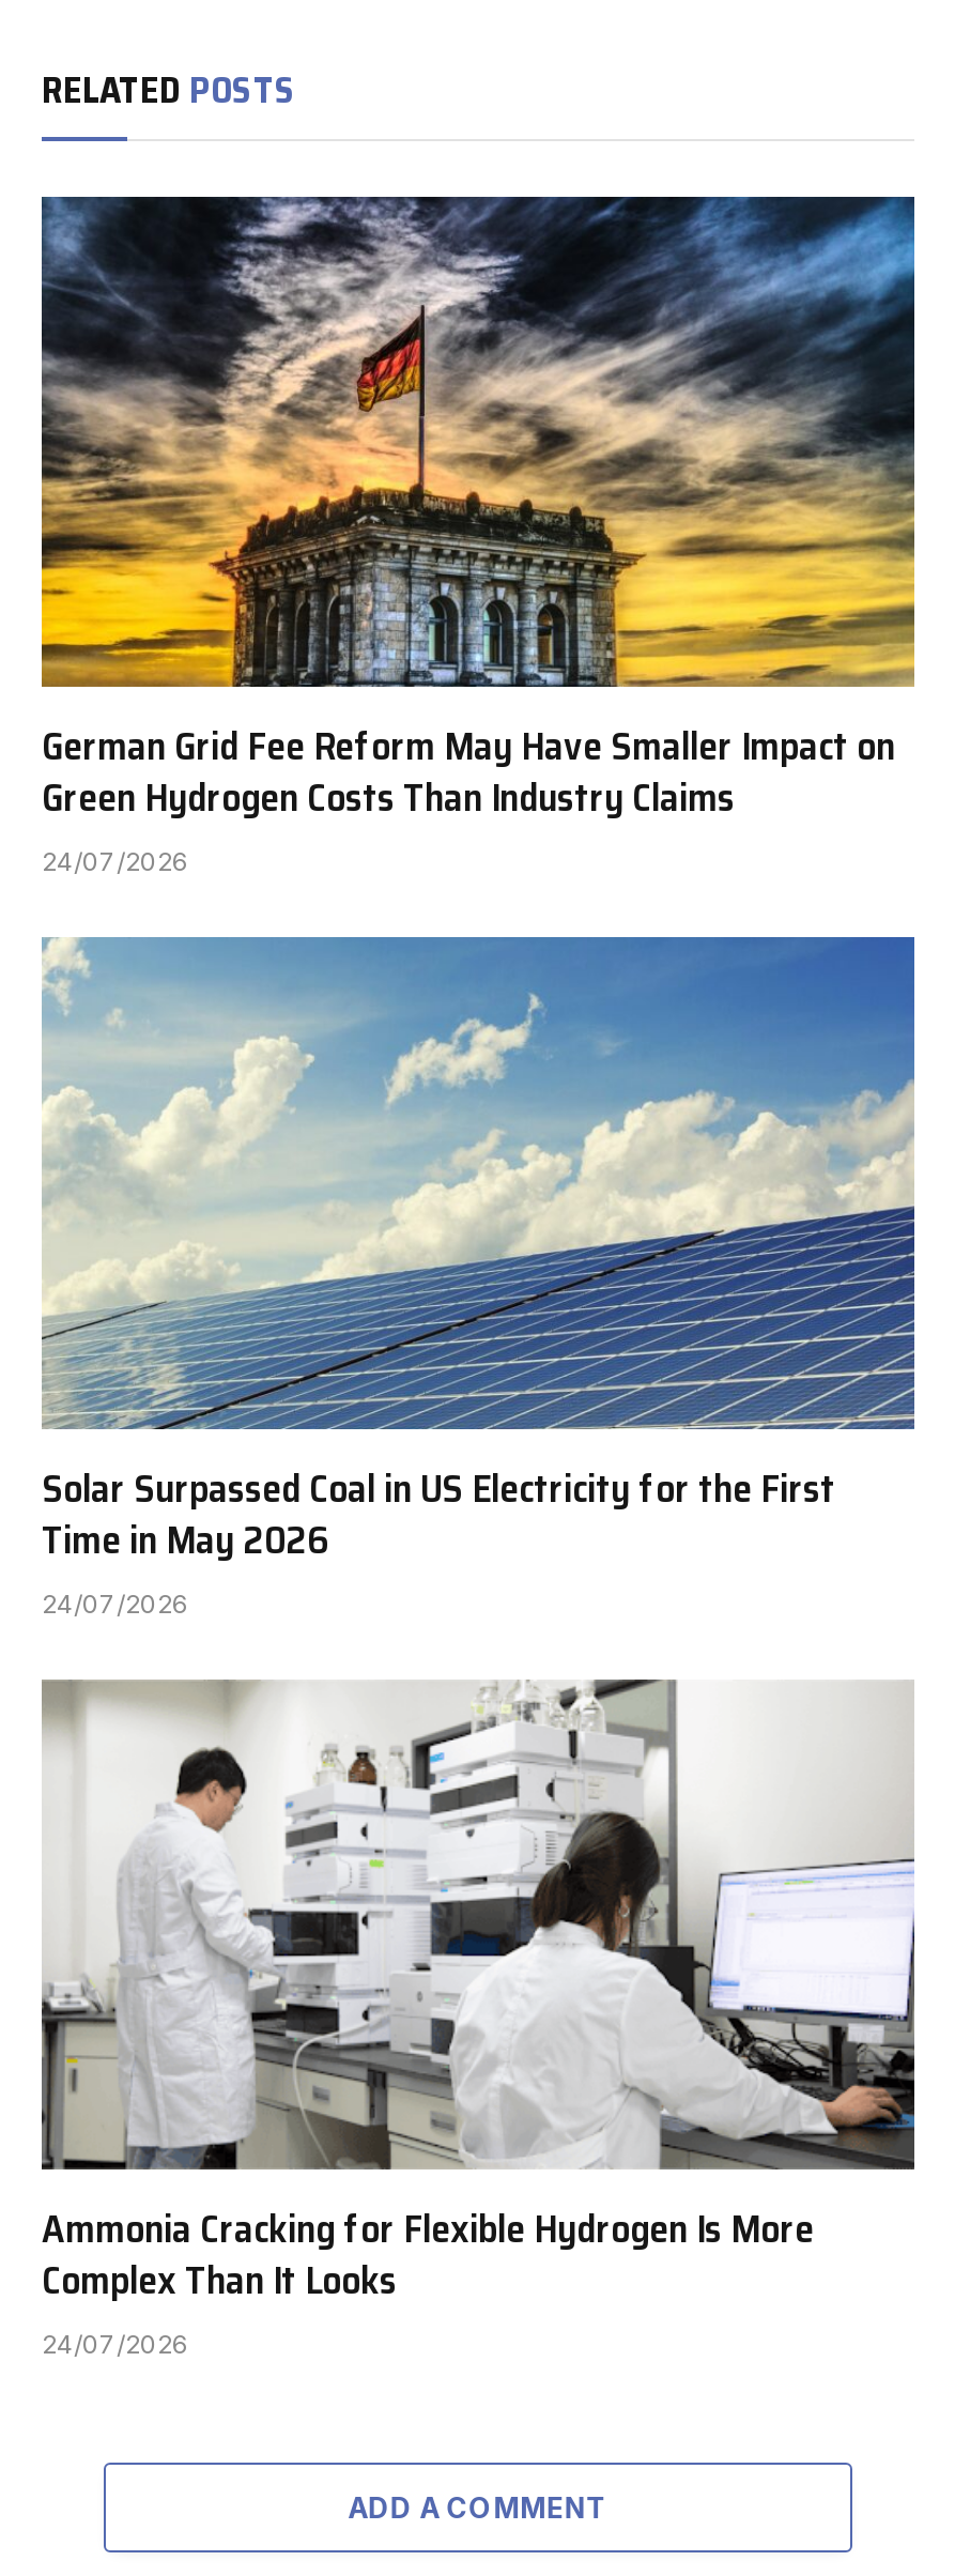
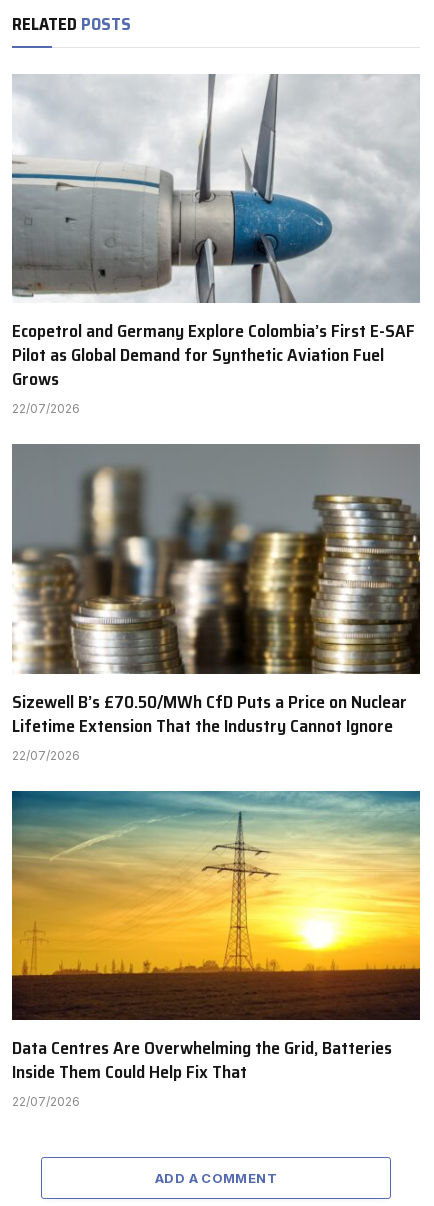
[40,195,917,877] [image] | German Grid Fee Reform May Have Smaller Impact on | Green Hydrogen Costs Than Industry Claims | 24/07/2026 -> [11,74,420,416] [image] | Ecopetrol and Germany Explore Colombia’s First E-SAF | Pilot as Global Demand for Synthetic Aviation Fuel | Grows | 22/07/2026
[42,937,917,1619] [image] | Solar Surpassed Coal in US Electricity for the First | Time in May 2026 | 24/07/2026 -> [12,444,421,762] [image] | Sizewell B’s £70.50/MWh CfD Puts a Price on Nuclear | Lifetime Extension That the Industry Cannot Ignore | 22/07/2026
[40,1677,917,2360] [image] | Ammonia Cracking for Flexible Hydrogen Is More | Complex Than It Looks | 24/07/2026 -> [11,790,421,1109] [image] | Data Centres Are Overwhelming the Grid, Batteries | Inside Them Could Help Fix That | 22/07/2026

